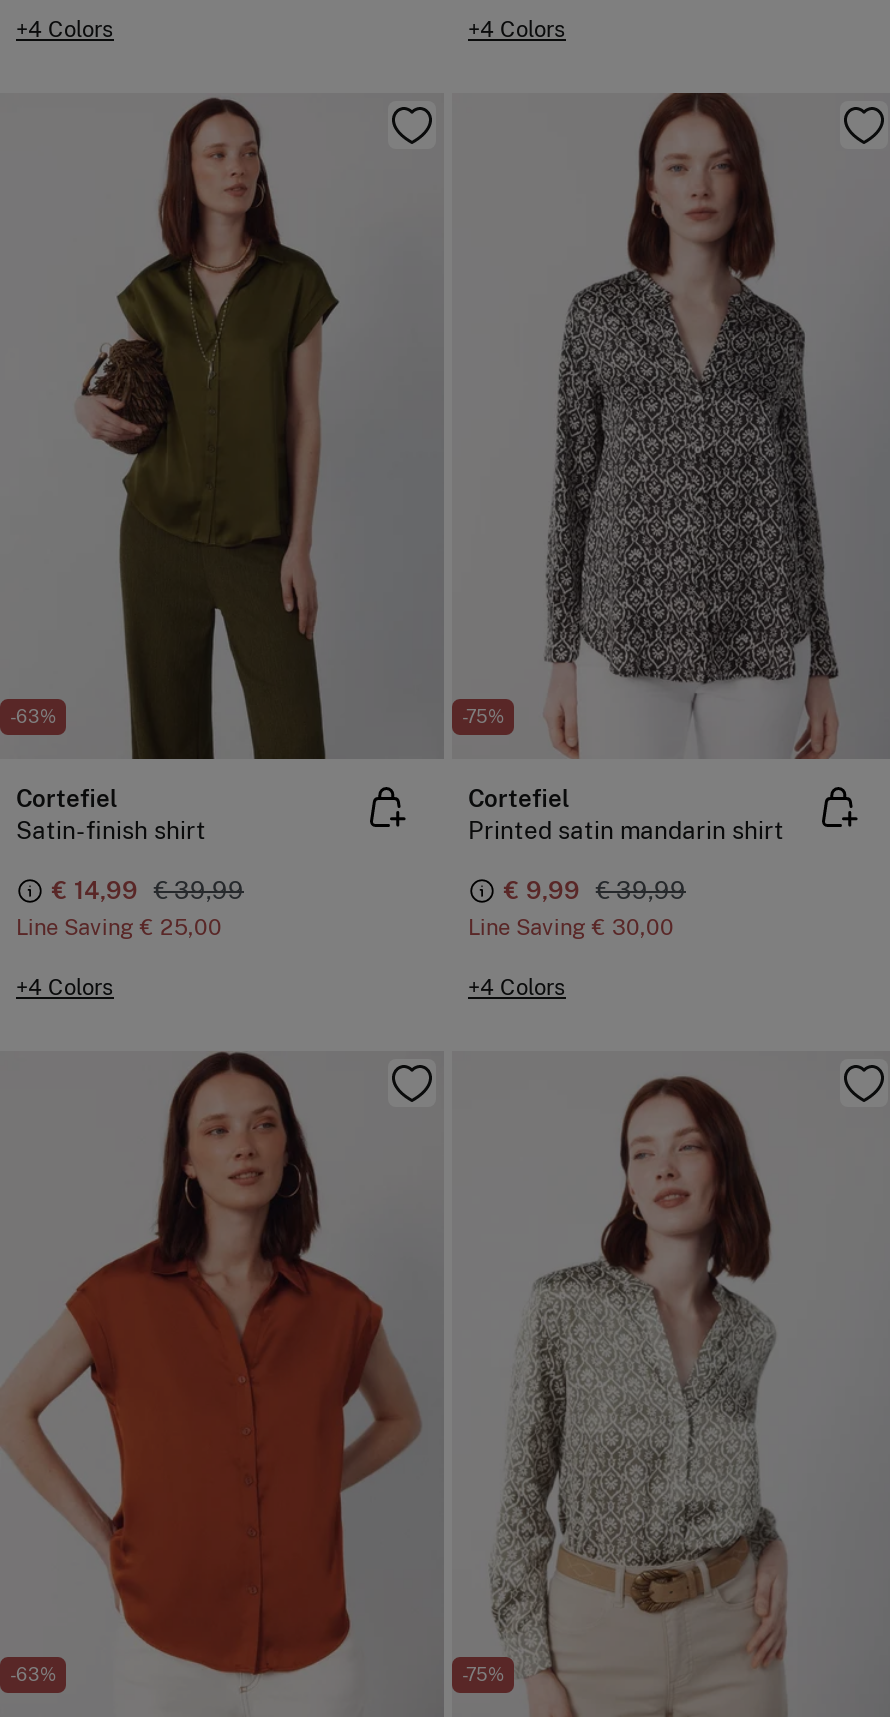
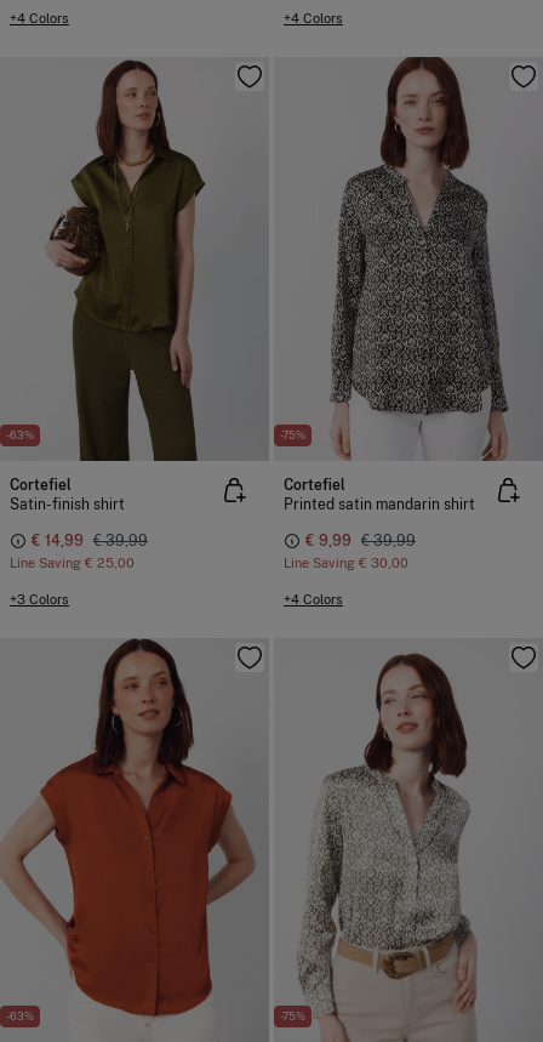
[16,975,114,999] +4 Colors -> [10,592,69,607] +3 Colors

